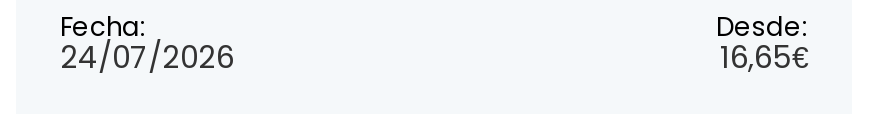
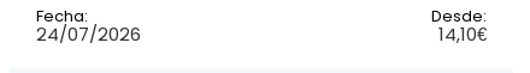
[720,37,808,79] 16,65€ -> [438,22,487,47] 14,10€

